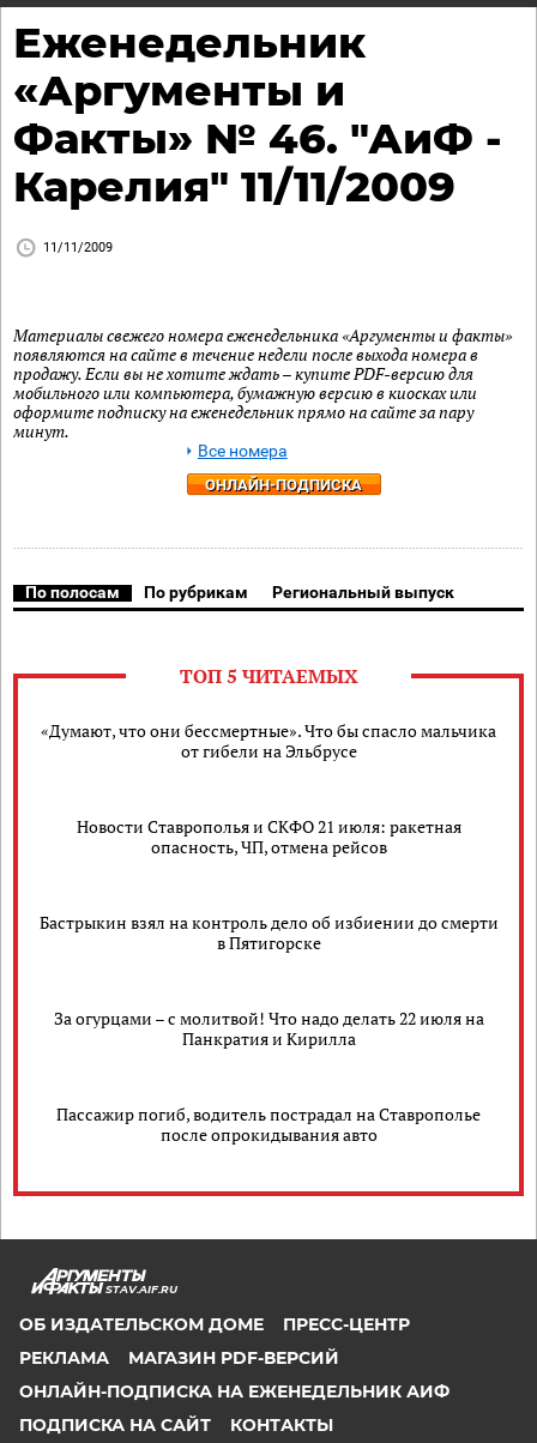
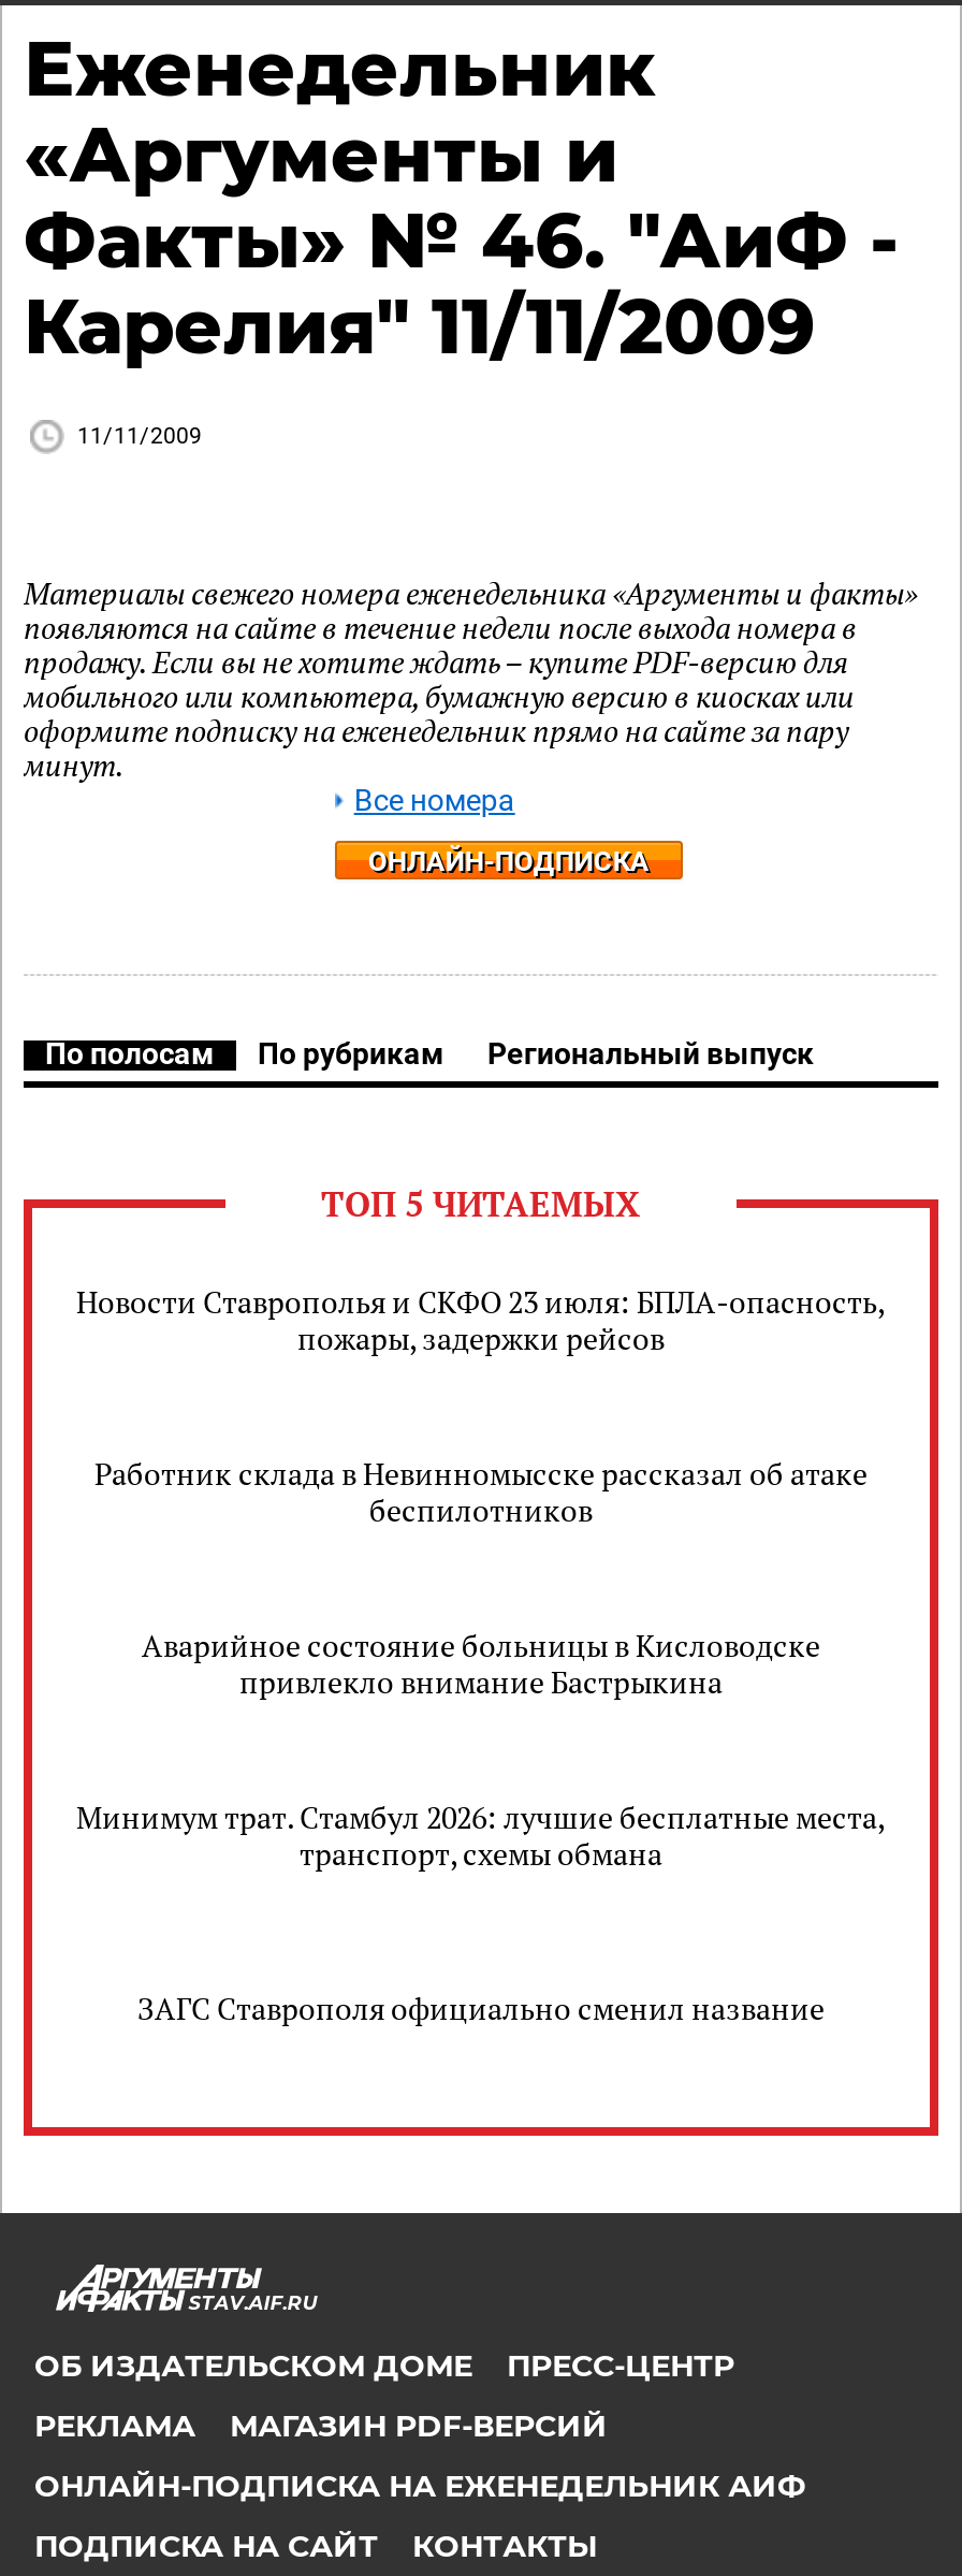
[41,719,496,762] «Думают, что они бессмертные». Что бы спасло мальчика | от гибели на Эльбрусе -> [76,1281,886,1358] Новости Ставрополья и СКФО 23 июля: БПЛА-опасность, | пожары, задержки рейсов
[76,815,461,858] Новости Ставрополья и СКФО 21 июля: ракетная | опасность, ЧП, отмена рейсов -> [94,1453,868,1530] Работник склада в Невинномысске рассказал об атаке | беспилотников
[39,911,498,954] Бастрыкин взял на контроль дело об избиении до смерти | в Пятигорске -> [142,1625,820,1702] Аварийное состояние больницы в Кисловодске | привлекло внимание Бастрыкина
[53,1007,484,1050] За огурцами – с молитвой! Что надо делать 22 июля на | Панкратия и Кирилла -> [76,1796,886,1874] Минимум трат. Стамбул 2026: лучшие бесплатные места, | транспорт, схемы обмана
[56,1103,481,1146] Пассажир погиб, водитель пострадал на Ставрополье | после опрокидывания авто -> [137,1986,825,2027] ЗАГС Ставрополя официально сменил название

